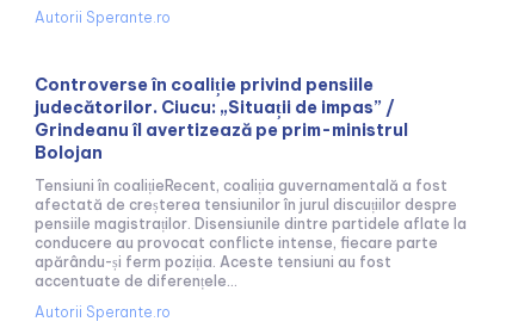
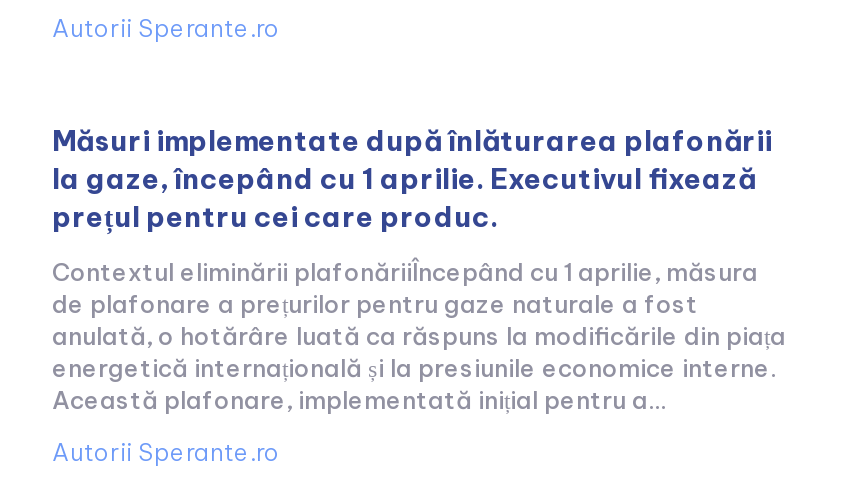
[35,73,408,163] Controverse în coaliție privind pensiile | judecătorilor. Ciucu: „Situații de impas” / | Grindeanu îl avertizează pe prim-ministrul | Bolojan -> [52,122,772,234] Măsuri implementate după înlăturarea plafonării | la gaze, începând cu 1 aprilie. Executivul fixează | prețul pentru cei care produc.
[35,176,467,289] Tensiuni în coalițieRecent, coaliția guvernamentală a fost | afectată de creșterea tensiunilor în jurul discuțiilor despre | pensiile magistraților. Disensiunile dintre partidele aflate la | conducere au provocat conflicte intense, fiecare parte | apărându-și ferm poziția. Aceste tensiuni au fost | accentuate de diferențele... -> [52,256,786,414] Contextul eliminării plafonăriiÎncepând cu 1 aprilie, măsura | de plafonare a prețurilor pentru gaze naturale a fost | anulată, o hotărâre luată ca răspuns la modificările din piața | energetică internațională și la presiunile economice interne. | Această plafonare, implementată inițial pentru a...

